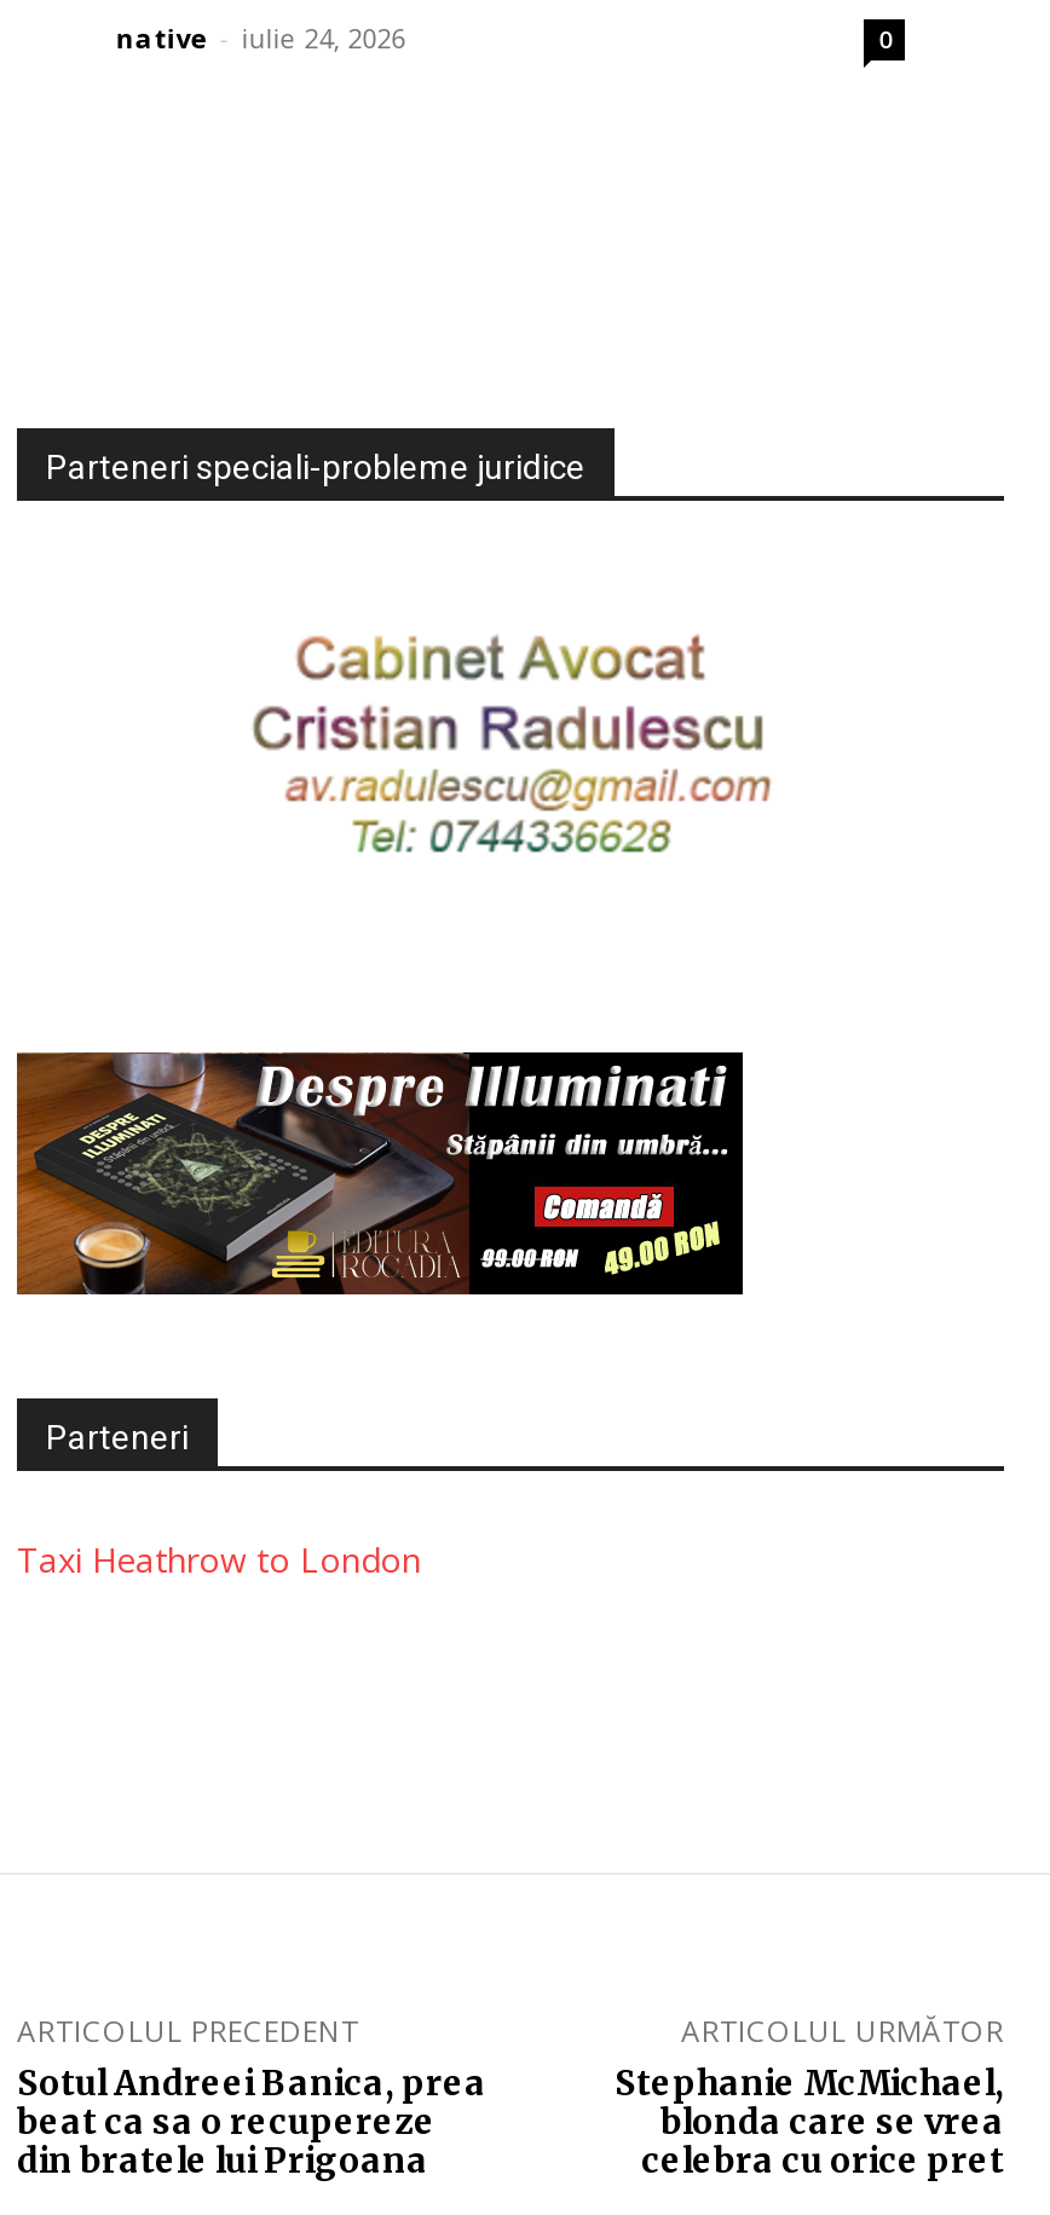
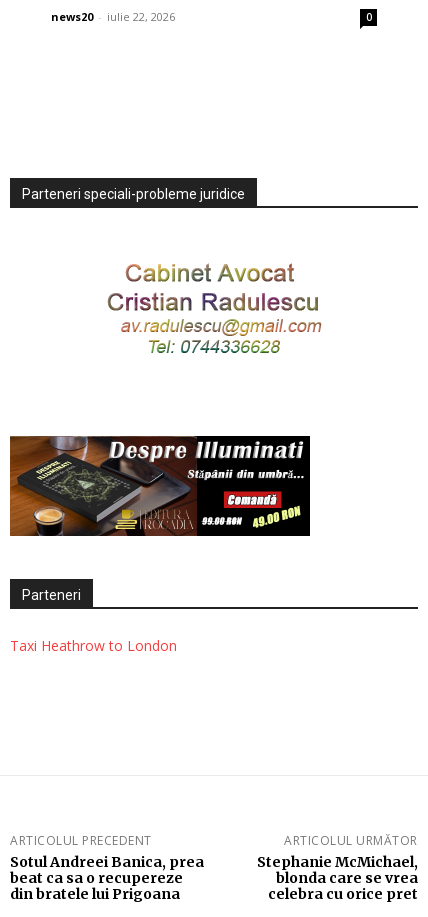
[116,20,406,56] native - iulie 24, 2026 -> [51,9,175,24] news20 - iulie 22, 2026

